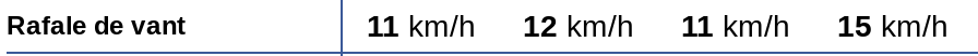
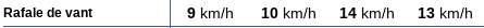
[367,9,476,43] 11 km/h -> [187,4,233,22] 9 km/h
[523,9,634,43] 12 km/h -> [260,4,316,22] 10 km/h
[681,9,790,43] 11 km/h -> [339,4,394,22] 14 km/h
[837,9,949,43] 15 km/h -> [417,4,473,22] 13 km/h

